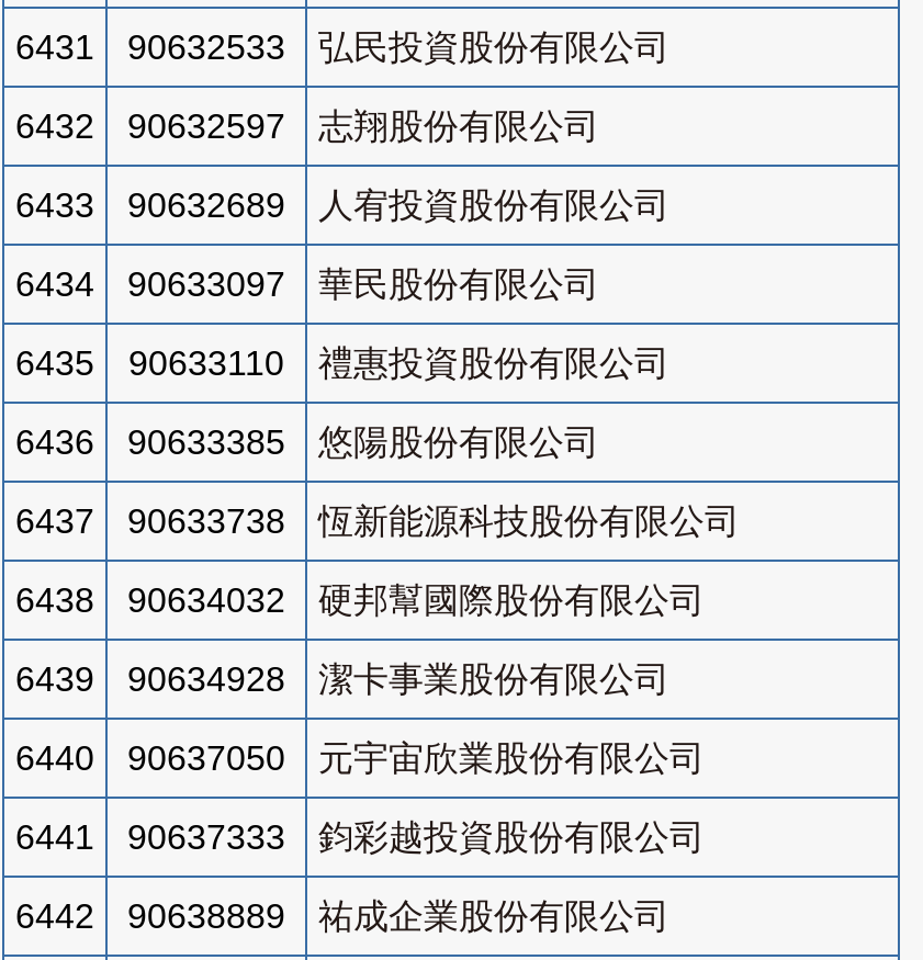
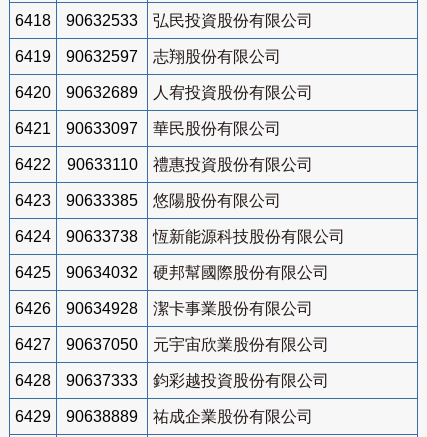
[15,28,669,66] 6431 90632533 弘民投資股份有限公司 -> [15,12,313,29] 6418 90632533 弘民投資股份有限公司
[15,107,599,145] 6432 90632597 志翔股份有限公司 -> [15,48,281,65] 6419 90632597 志翔股份有限公司
[15,186,669,224] 6433 90632689 人宥投資股份有限公司 -> [15,84,313,101] 6420 90632689 人宥投資股份有限公司
[15,265,599,303] 6434 90633097 華民股份有限公司 -> [15,120,281,137] 6421 90633097 華民股份有限公司
[15,344,669,382] 6435 90633110 禮惠投資股份有限公司 -> [15,156,313,173] 6422 90633110 禮惠投資股份有限公司
[15,423,599,461] 6436 90633385 悠陽股份有限公司 -> [15,192,281,209] 6423 90633385 悠陽股份有限公司
[15,502,740,540] 6437 90633738 恆新能源科技股份有限公司 -> [15,228,345,245] 6424 90633738 恆新能源科技股份有限公司
[15,581,705,619] 6438 90634032 硬邦幫國際股份有限公司 -> [15,264,329,281] 6425 90634032 硬邦幫國際股份有限公司
[15,660,669,698] 6439 90634928 潔卡事業股份有限公司 -> [15,300,313,317] 6426 90634928 潔卡事業股份有限公司
[15,739,705,777] 6440 90637050 元宇宙欣業股份有限公司 -> [15,336,329,353] 6427 90637050 元宇宙欣業股份有限公司
[15,818,705,856] 6441 90637333 鈞彩越投資股份有限公司 -> [15,372,329,389] 6428 90637333 鈞彩越投資股份有限公司
[15,897,669,935] 6442 90638889 祐成企業股份有限公司 -> [15,408,313,425] 6429 90638889 祐成企業股份有限公司

